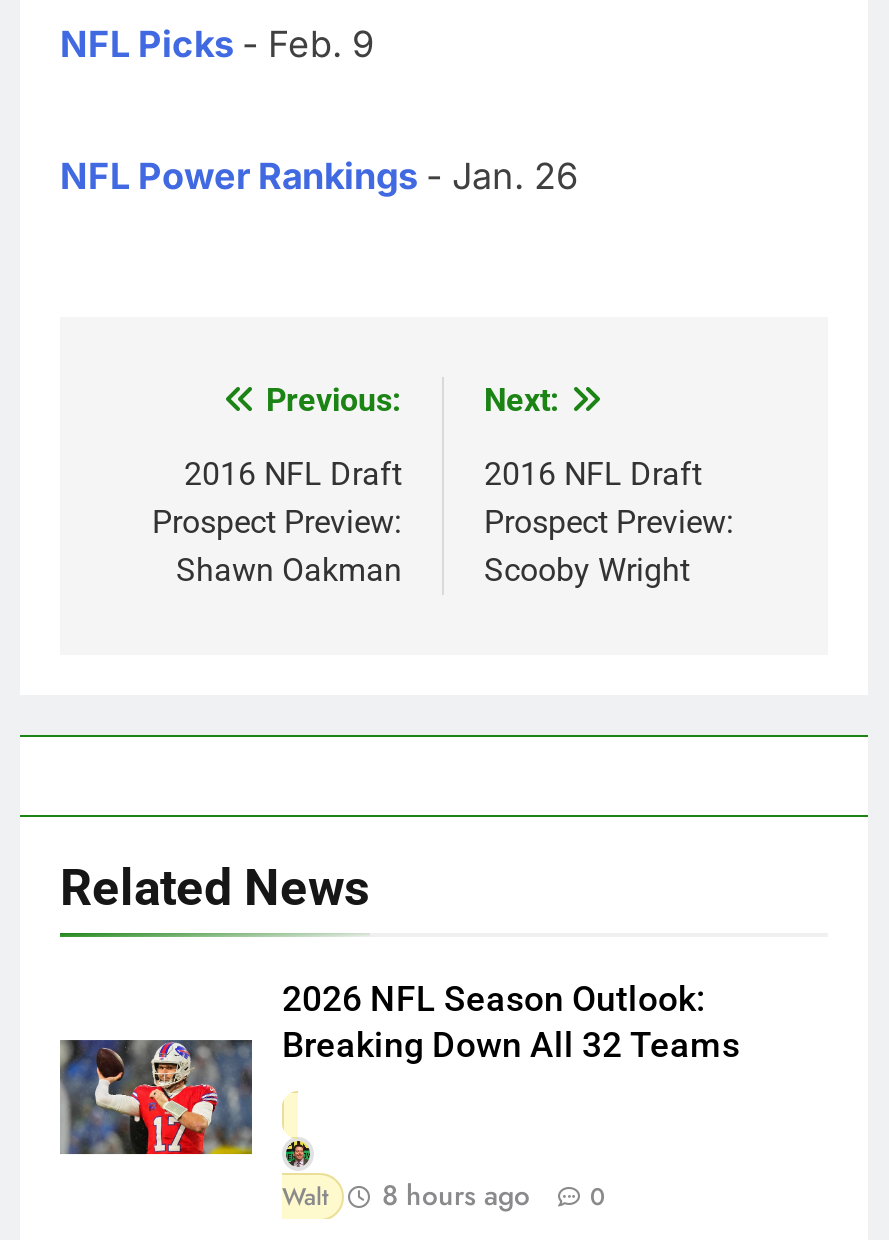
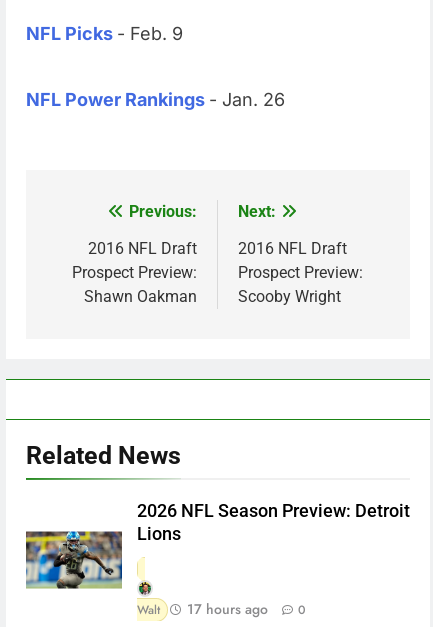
[58,978,740,1157] [image] | 2026 NFL Season Outlook: | Breaking Down All 32 Teams -> [25,501,410,590] [image] | 2026 NFL Season Preview: Detroit | Lions
[282,1174,606,1214] Walt 8 hours ago 0 -> [137,599,306,619] Walt 17 hours ago 0

